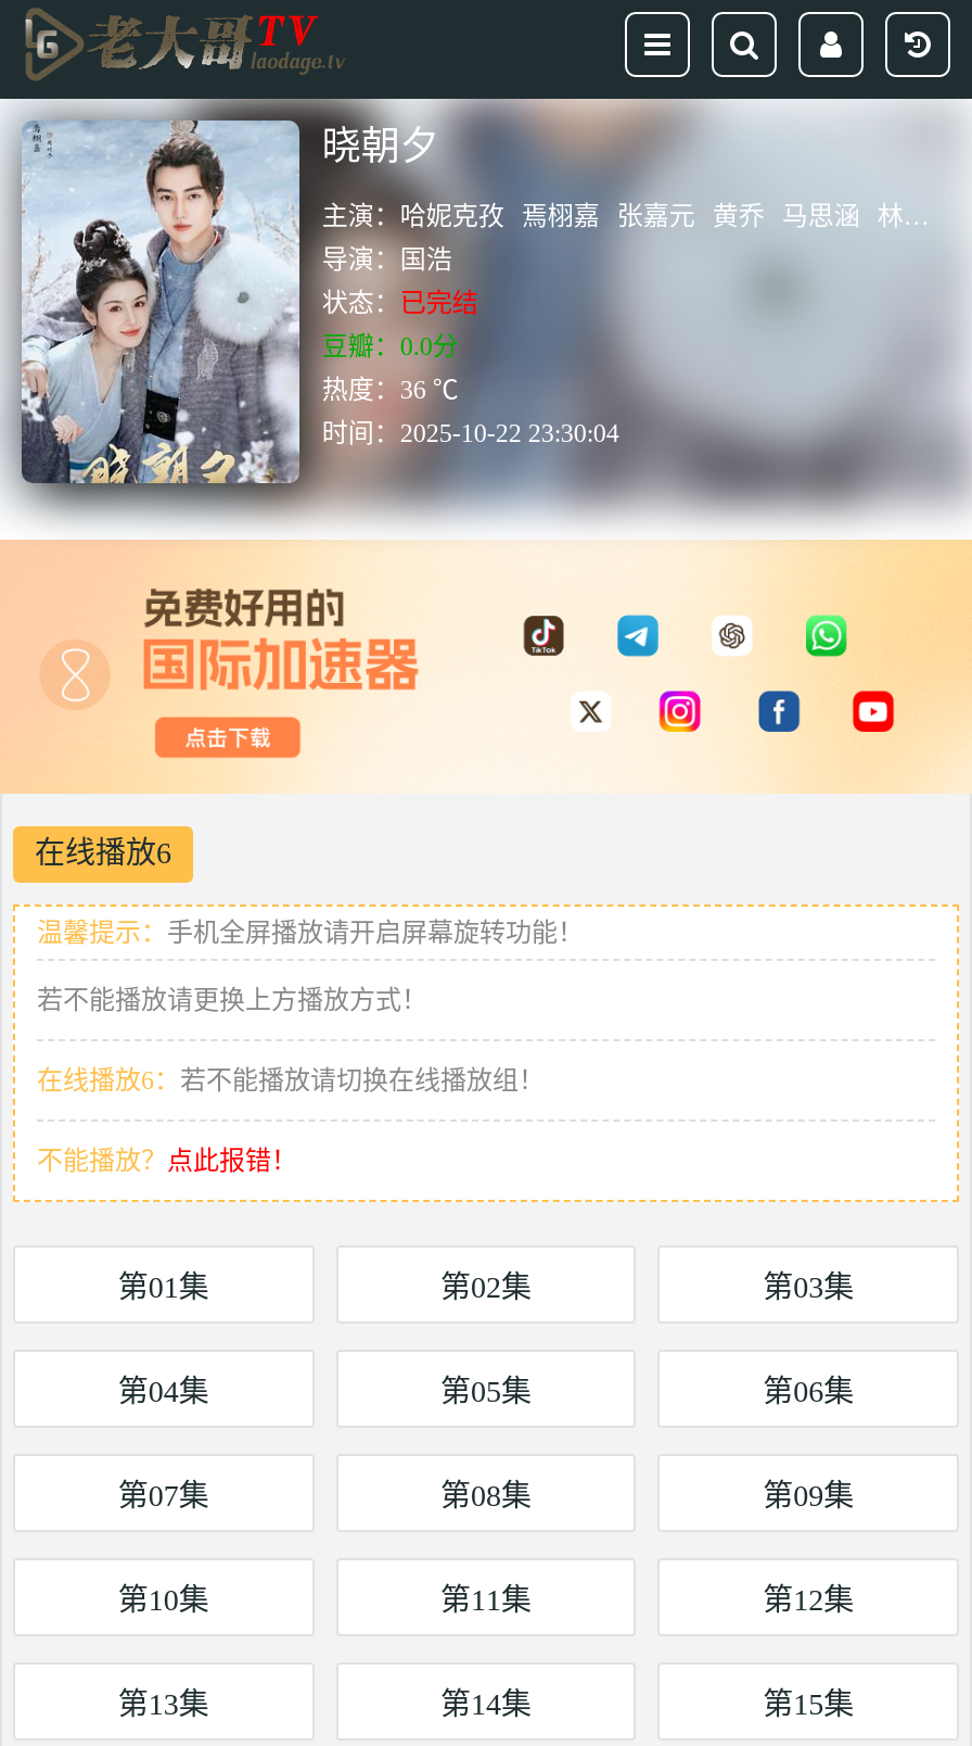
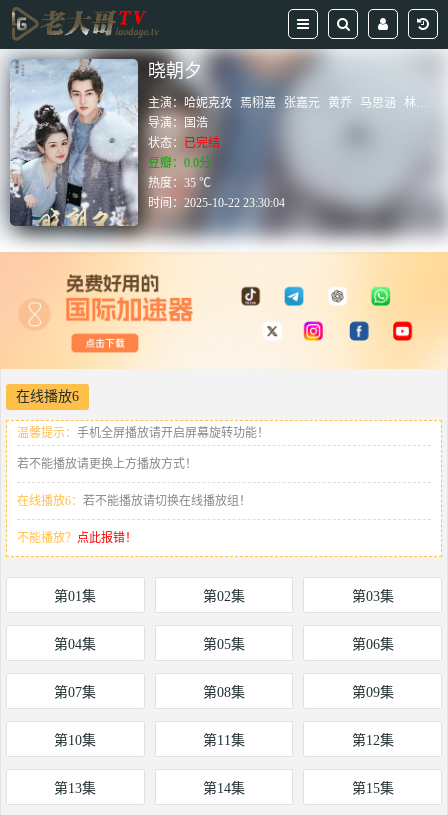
[322,375,459,405] 热度：36 ℃ -> [148,176,211,190] 热度：35 ℃

